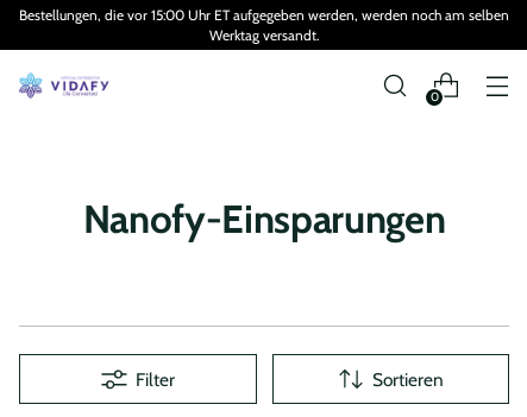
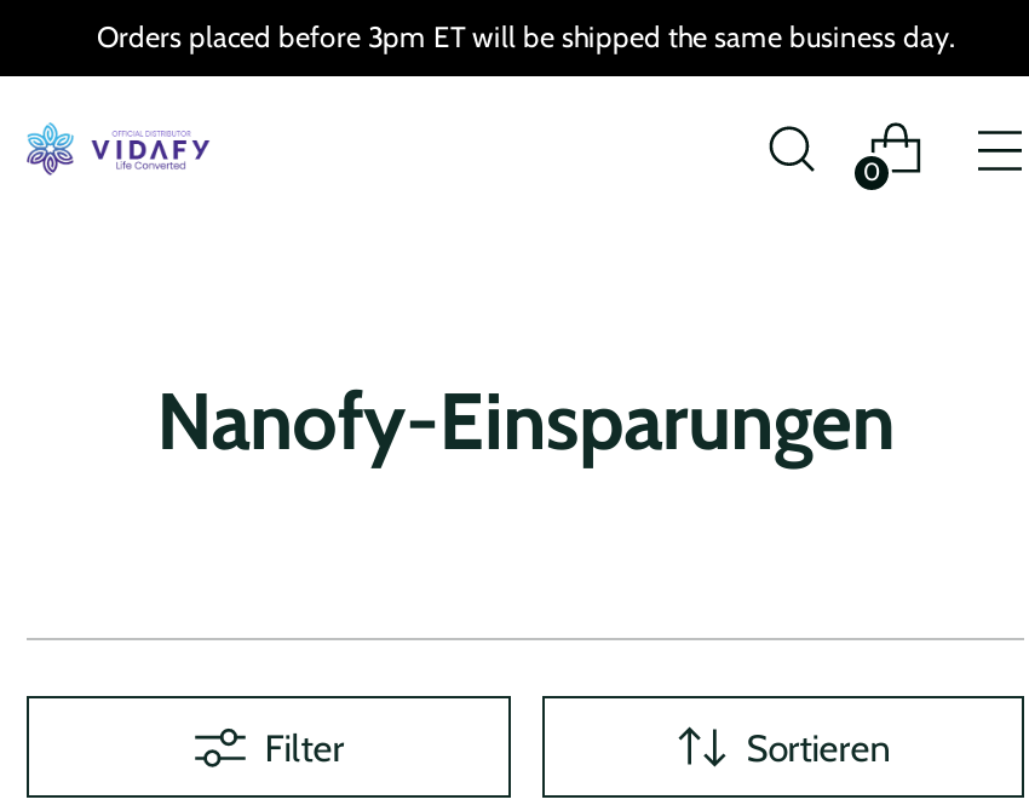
[19,6,509,44] Bestellungen, die vor 15:00 Uhr ET aufgegeben werden, werden noch am selben | Werktag versandt. -> [97,17,954,53] Orders placed before 3pm ET will be shipped the same business day.

